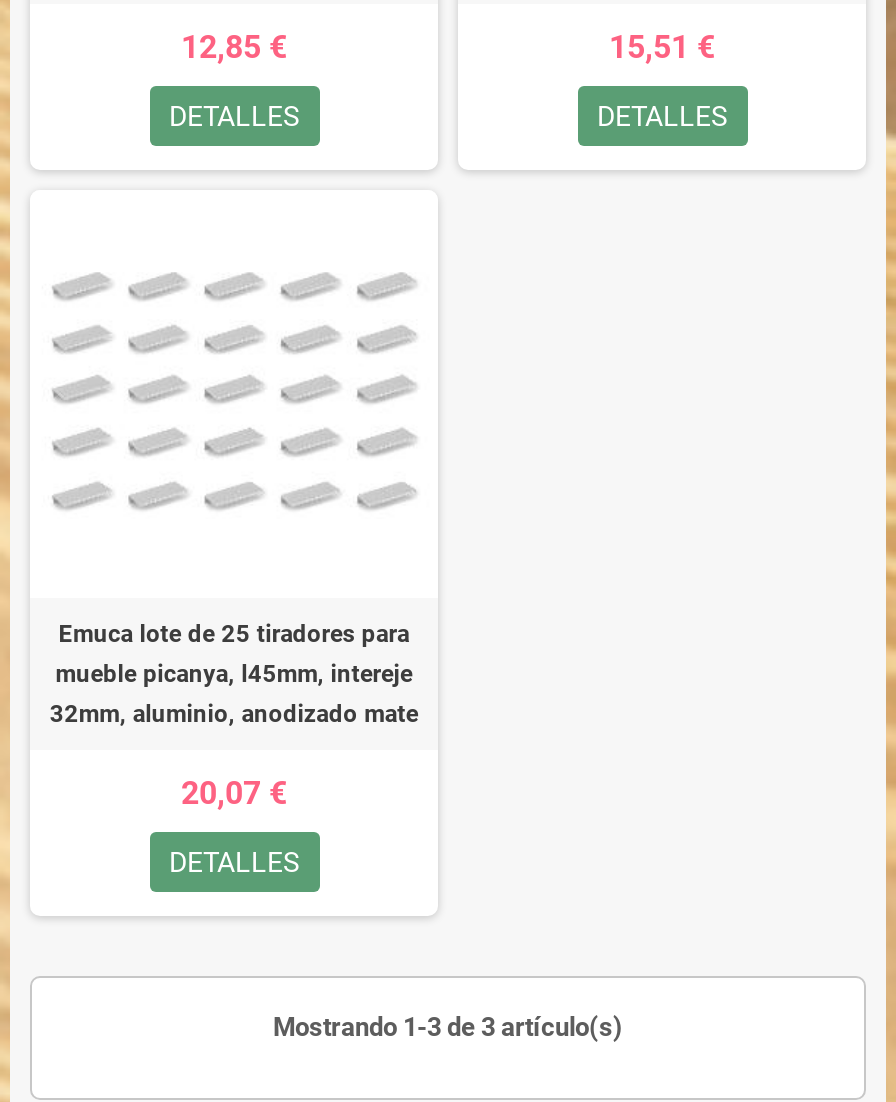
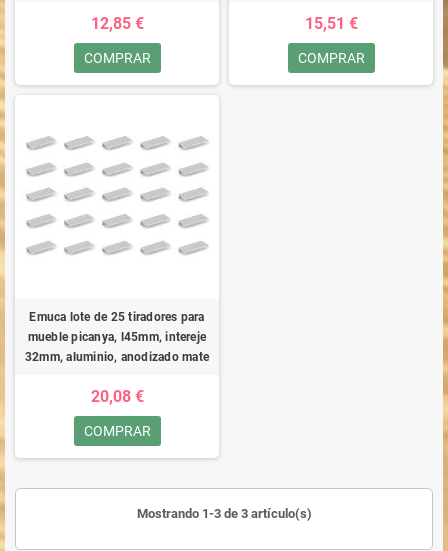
[169,100,299,132] DETALLES -> [83,50,150,66] COMPRAR
[597,100,727,132] DETALLES -> [297,50,364,66] COMPRAR
[181,774,287,812] 20,07 € -> [90,387,143,406] 20,08 €
[169,846,299,878] DETALLES -> [83,423,150,439] COMPRAR

